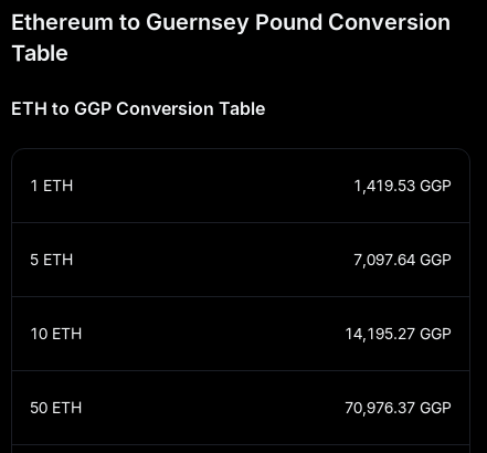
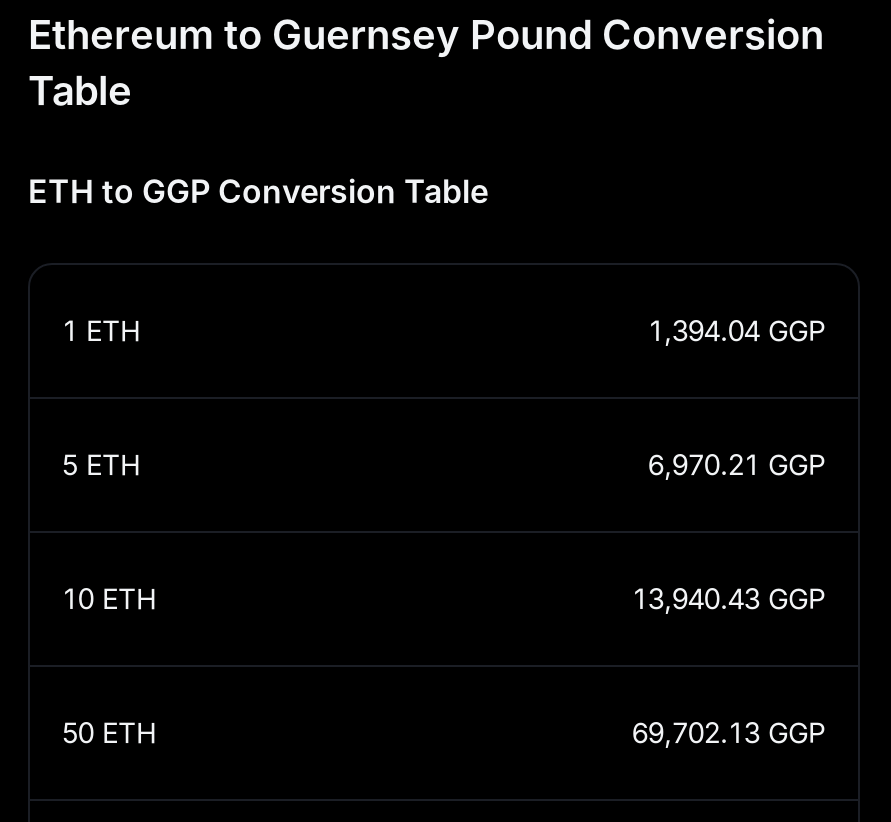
[353,176,452,194] 1,419.53 GGP -> [648,313,826,347] 1,394.04 GGP
[353,250,452,268] 7,097.64 GGP -> [648,447,826,481] 6,970.21 GGP
[345,324,452,343] 14,195.27 GGP -> [632,581,826,615] 13,940.43 GGP
[345,398,452,417] 70,976.37 GGP -> [632,715,826,749] 69,702.13 GGP

